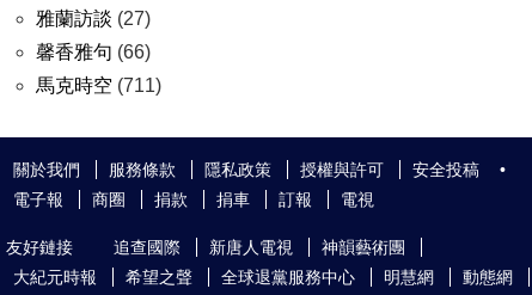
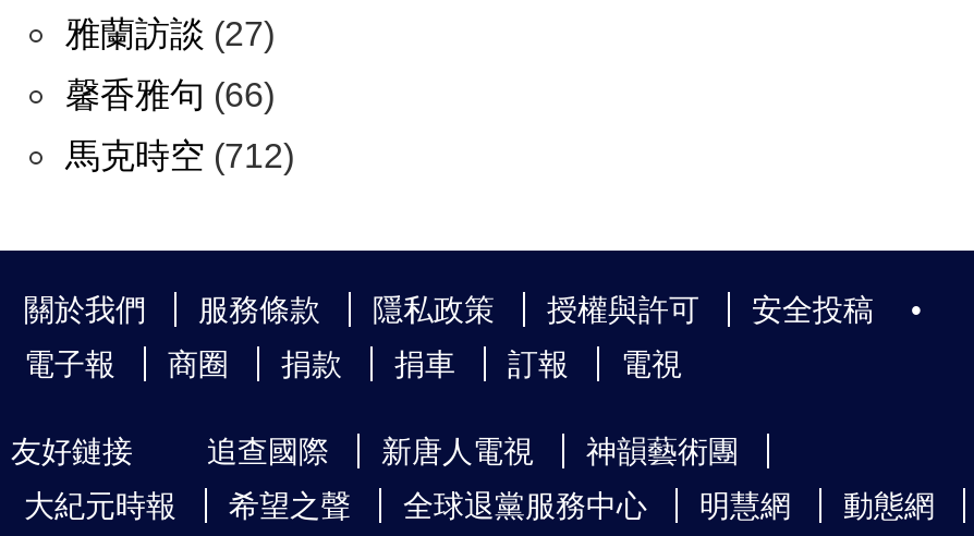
[36,75,161,96] 馬克時空(711) -> [65,137,294,174] 馬克時空(712)

